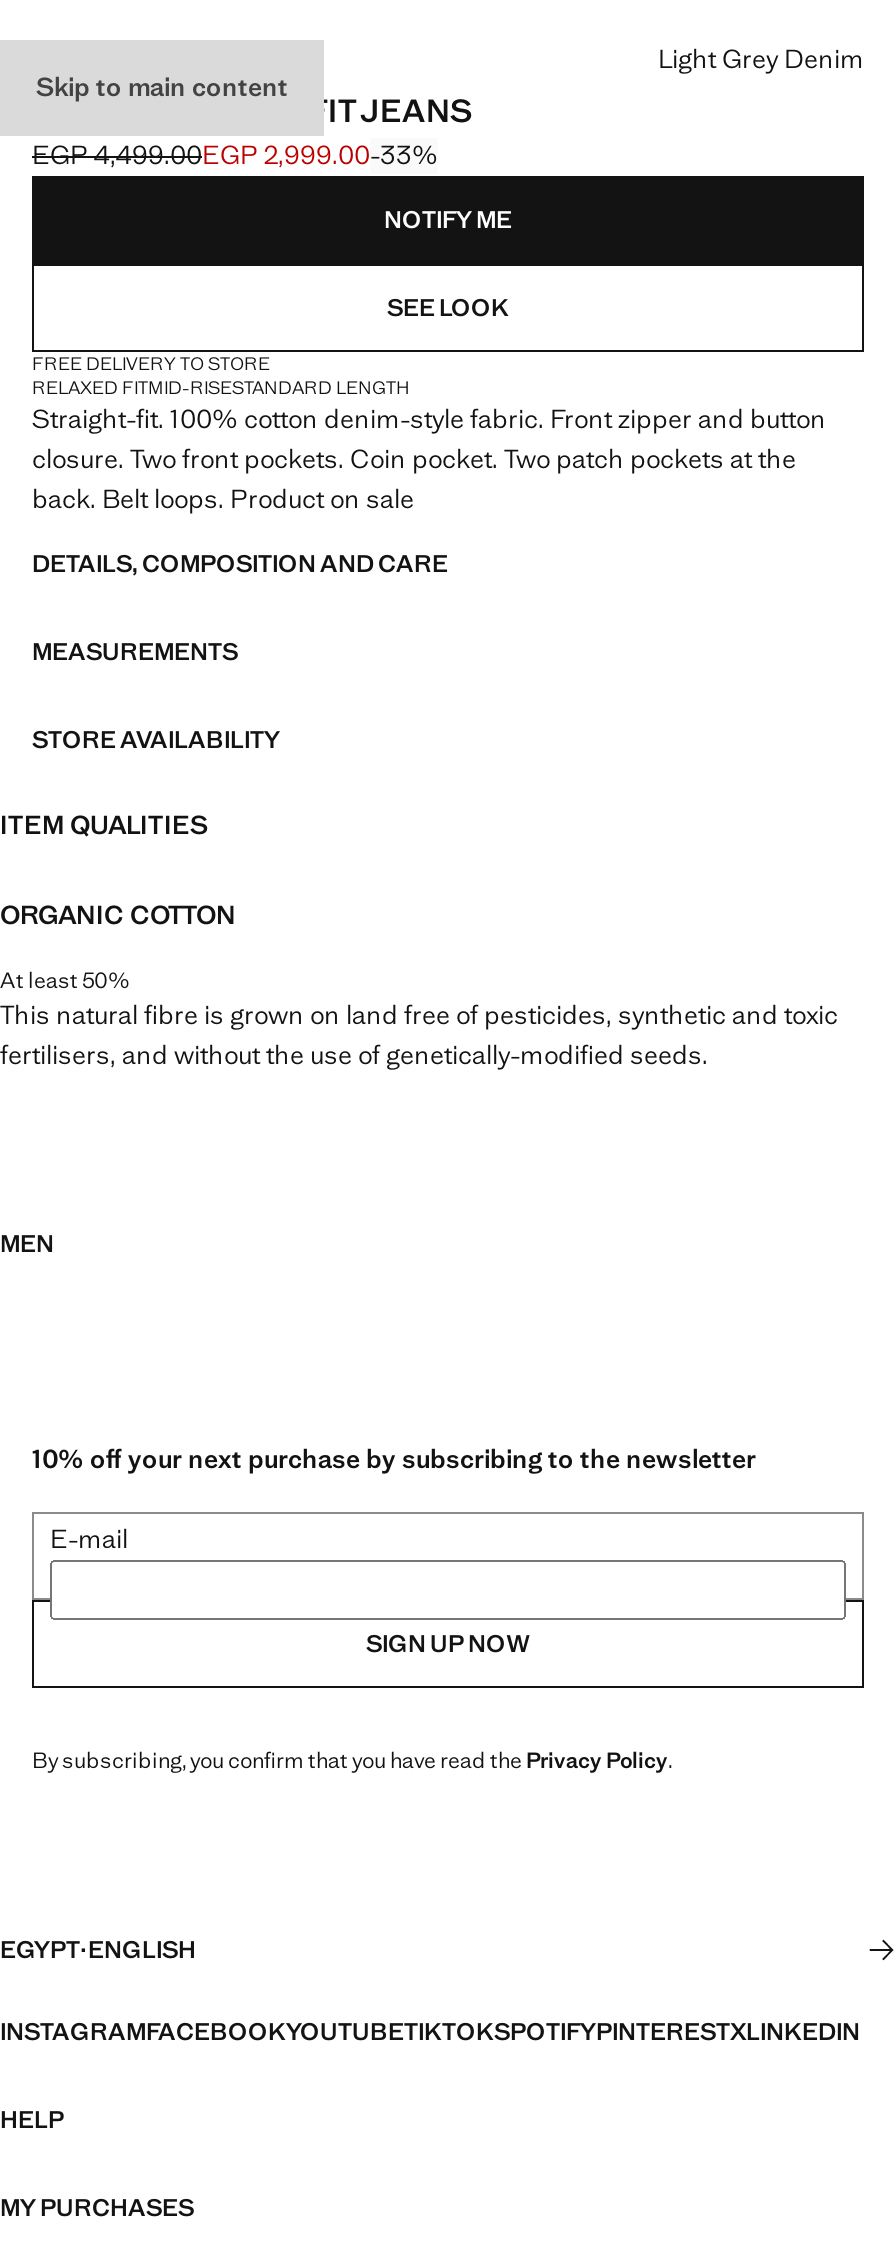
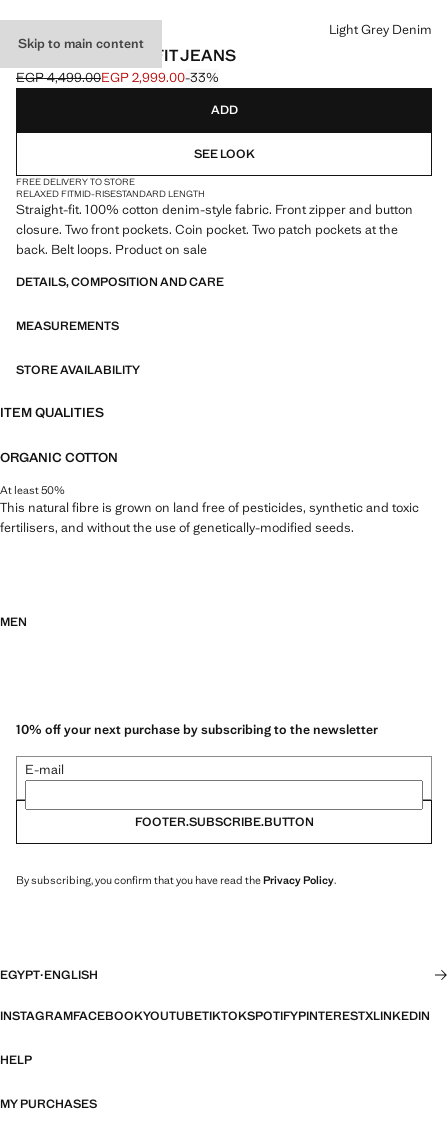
[384,204,512,236] NOTIFY ME -> [210,102,237,118] ADD
[366,1629,530,1661] SIGN UP NOW -> [134,814,313,830] FOOTER.SUBSCRIBE.BUTTON

